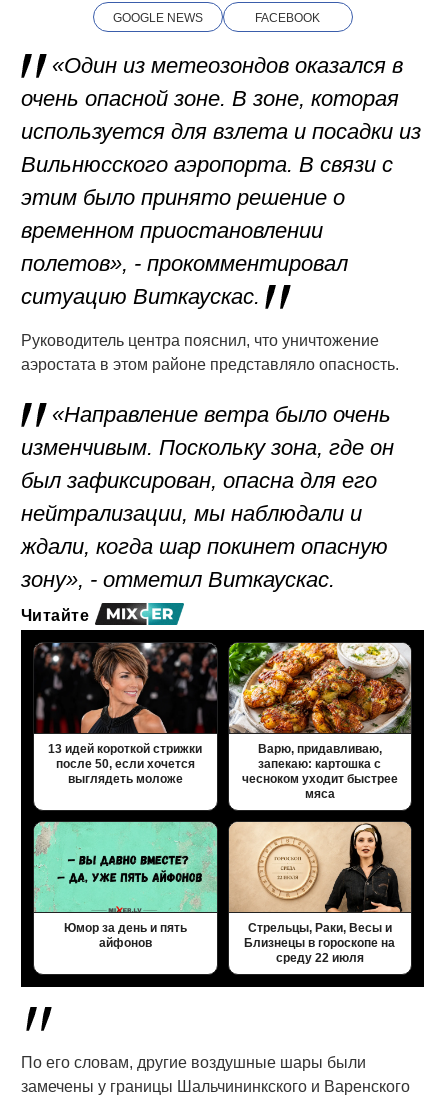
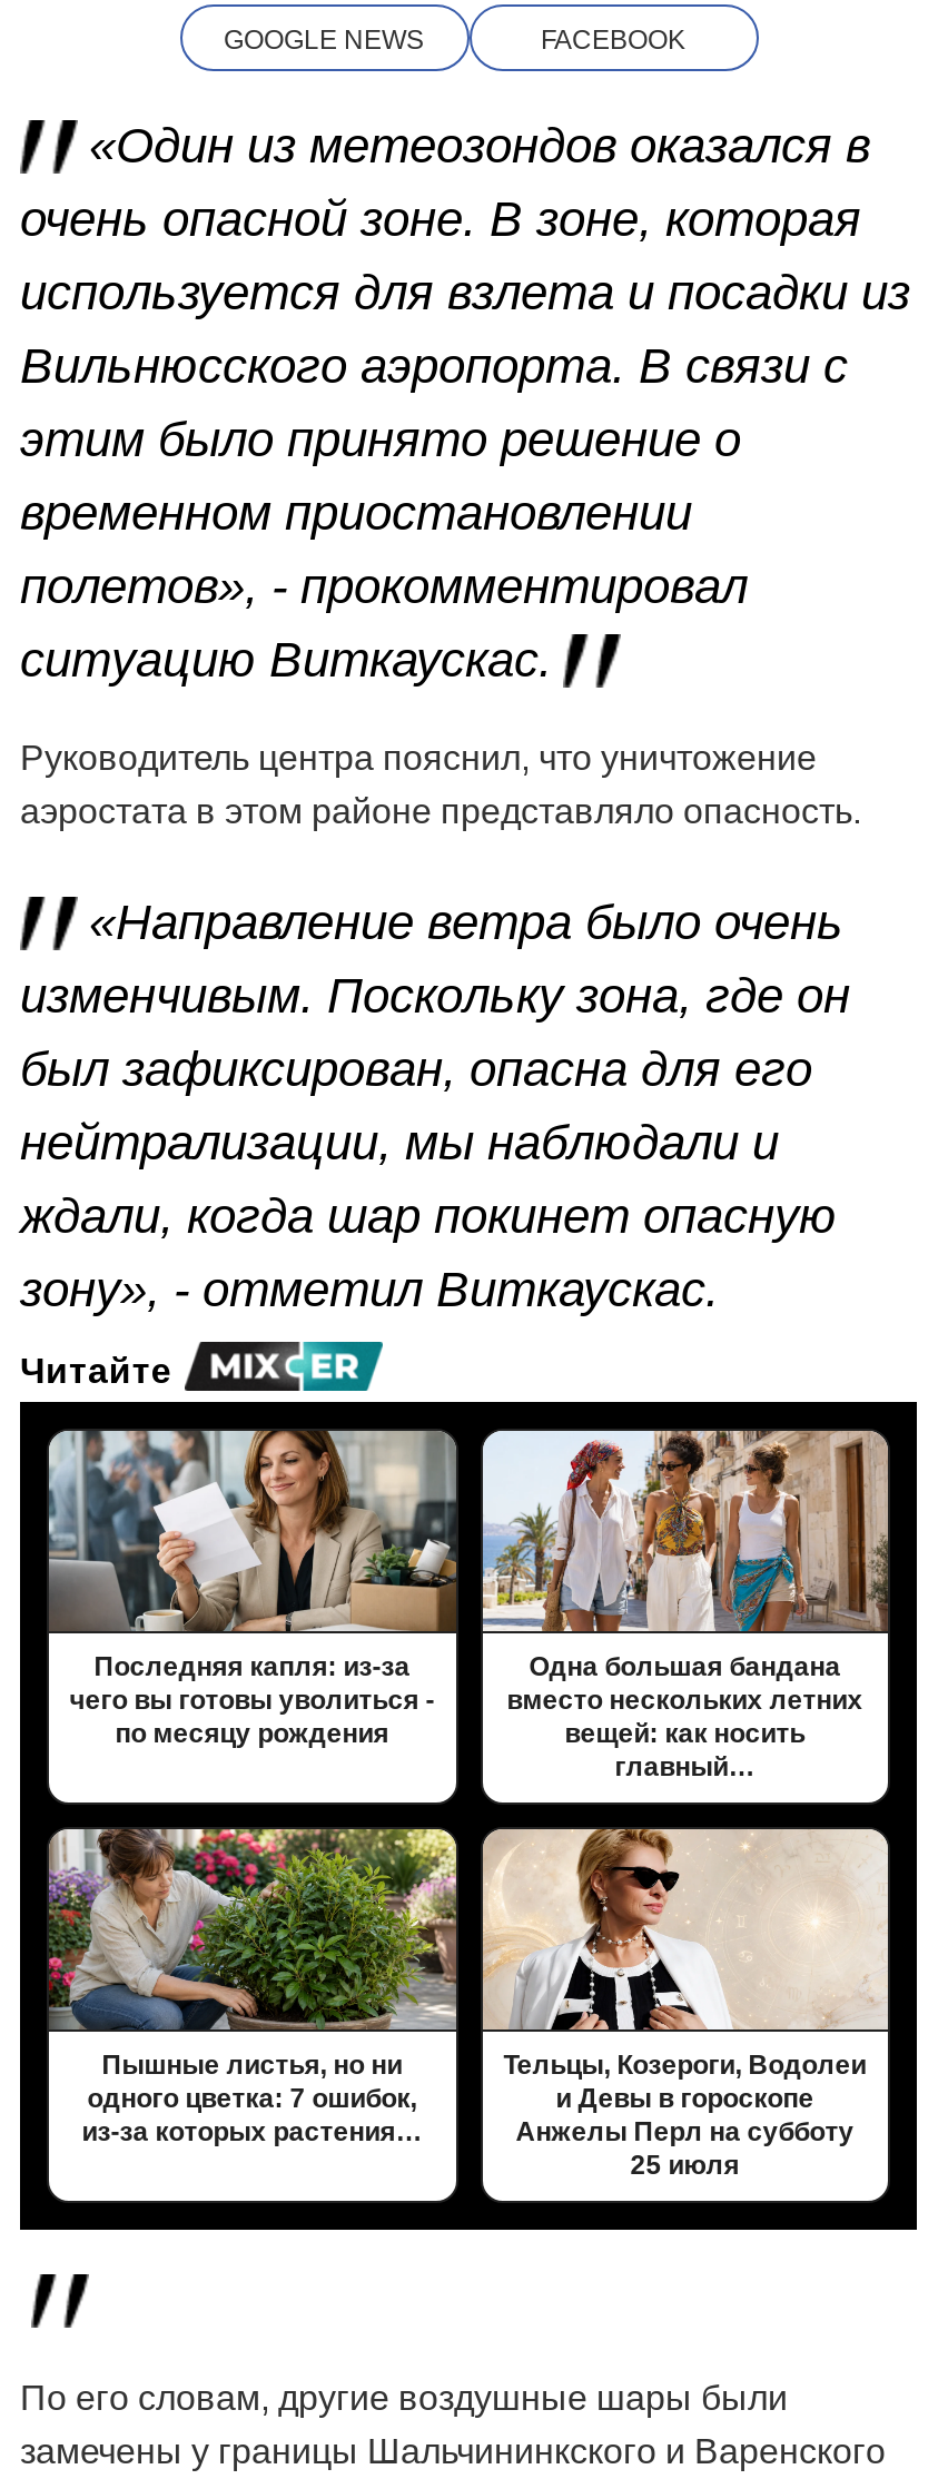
[34,642,217,786] [image] | 13 идей короткой стрижки | после 50, если хочется | выглядеть моложе -> [47,1429,458,1750] [image] | Последняя капля: из-за | чего вы готовы уволиться - | по месяцу рождения
[228,642,411,801] [image] | Варю, придавливаю, | запекаю: картошка с | чесноком уходит быстрее | мяса -> [481,1429,888,1783] [image] | Одна большая бандана | вместо нескольких летних | вещей: как носить | главный…
[33,821,218,950] [image] | Юмор за день и пять | айфонов -> [47,1827,458,2148] [image] | Пышные листья, но ни | одного цветка: 7 ошибок, | из-за которых растения…
[230,822,411,965] [image] | Стрельцы, Раки, Весы и | Близнецы в гороскопе на | среду 22 июля -> [487,1827,888,2182] [image] | Тельцы, Козероги, Водолеи | и Девы в гороскопе | Анжелы Перл на субботу | 25 июля

